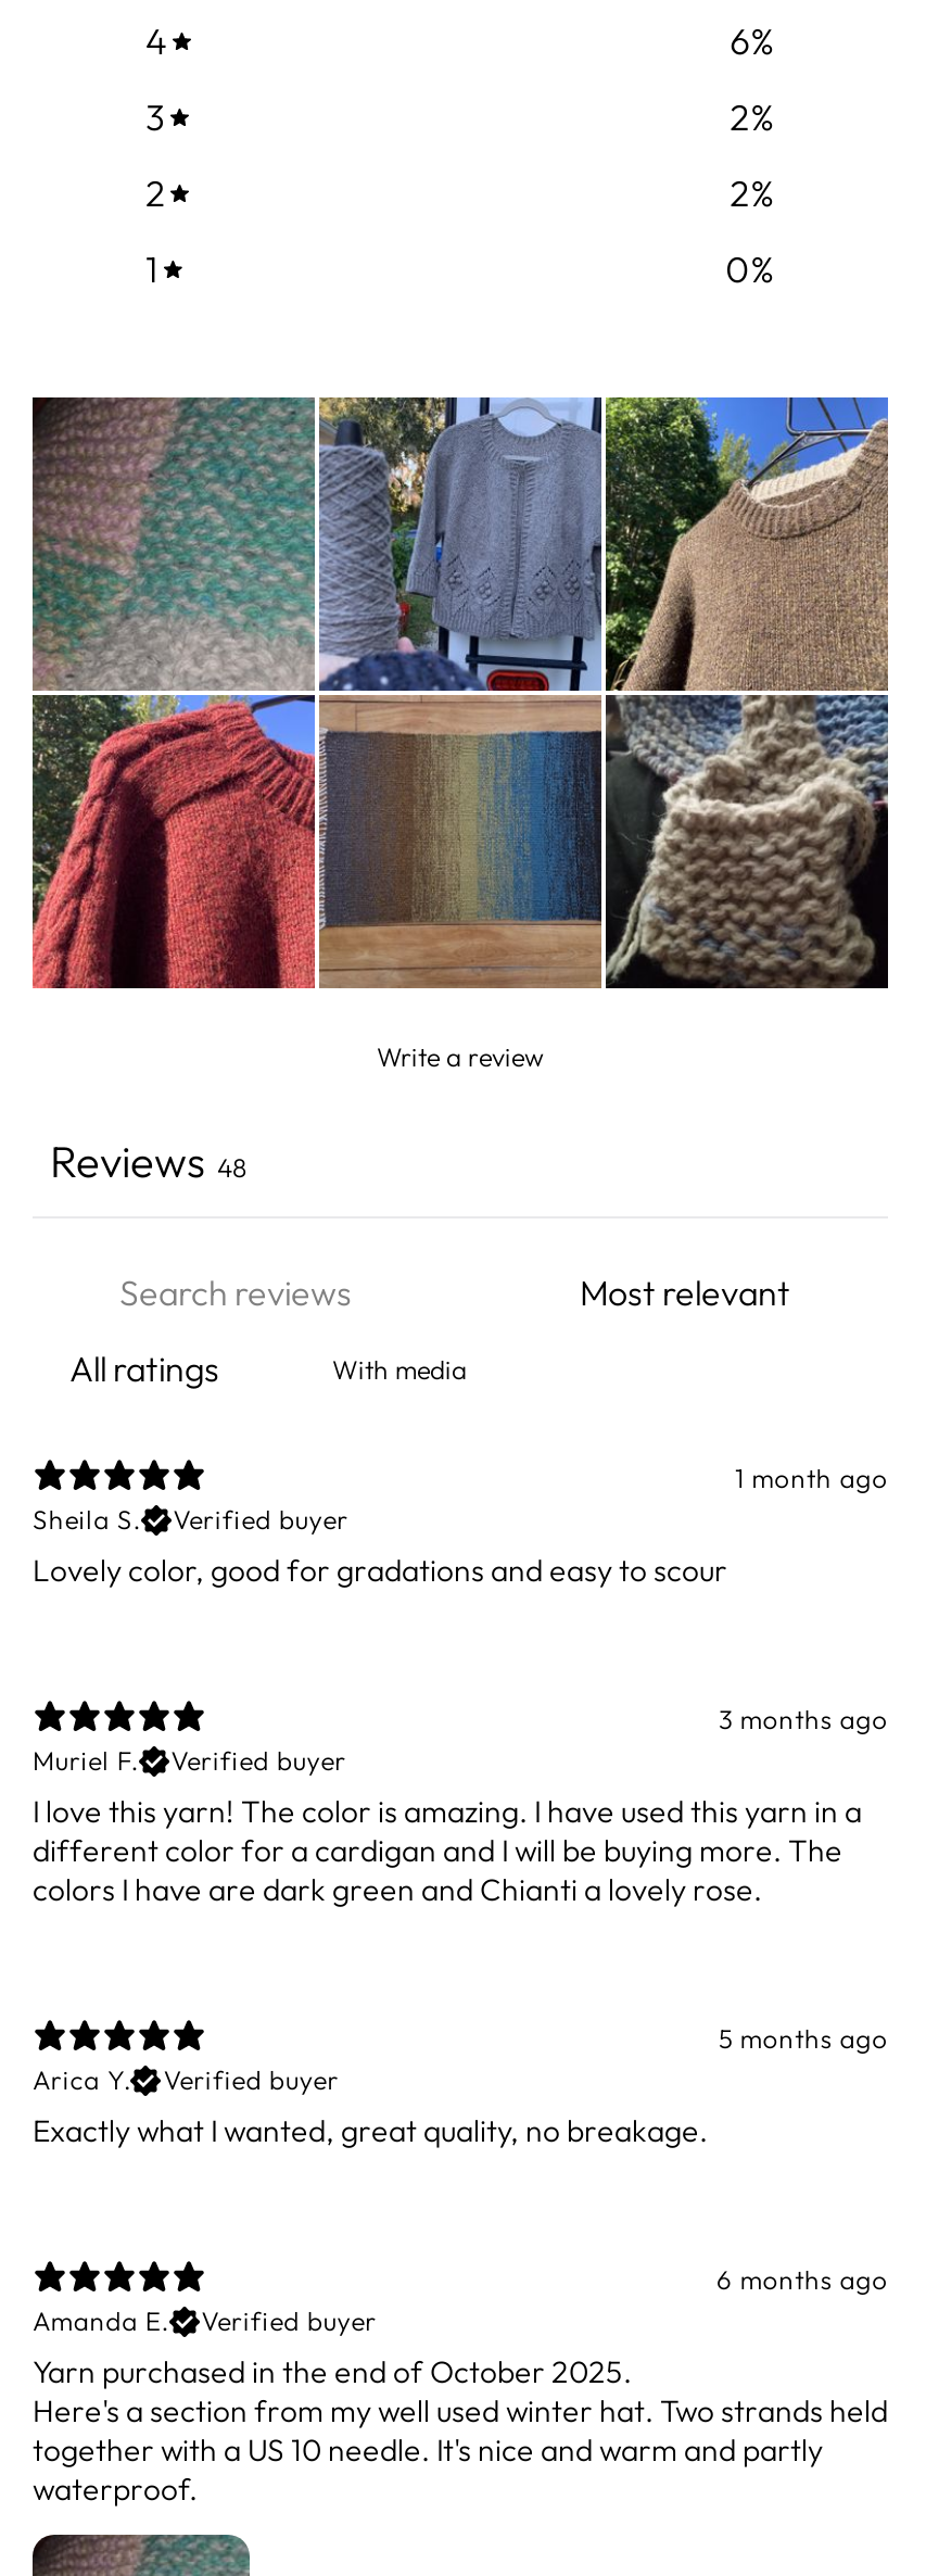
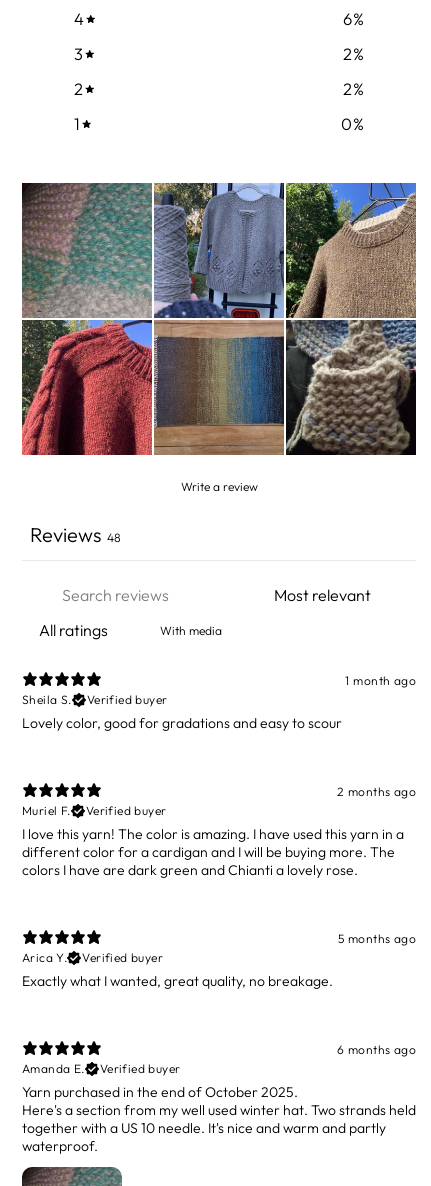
[719,1702,888,1735] 3 months ago -> [337,784,416,799] 2 months ago

